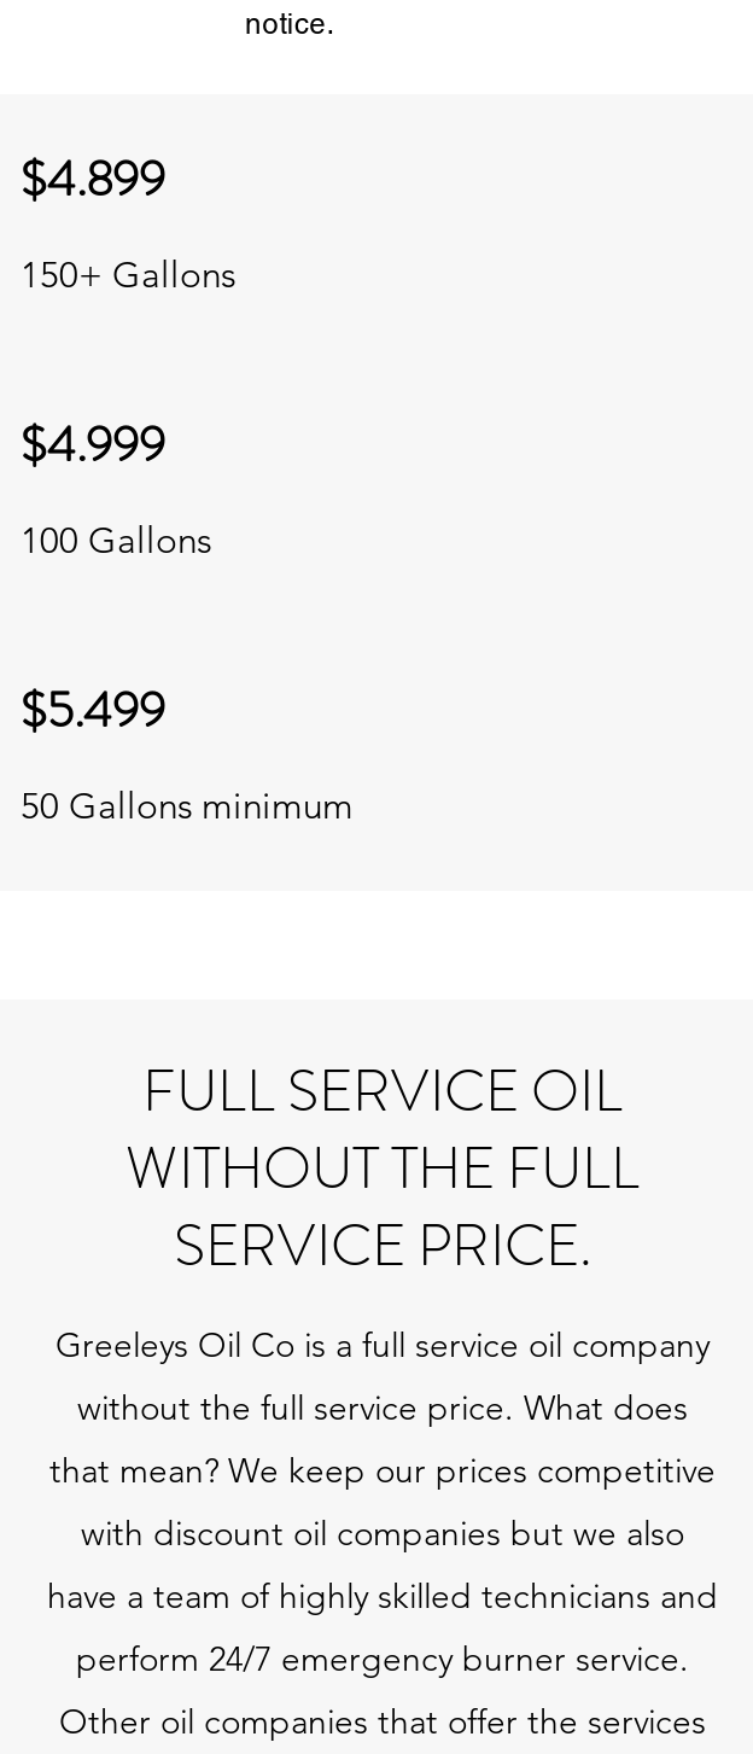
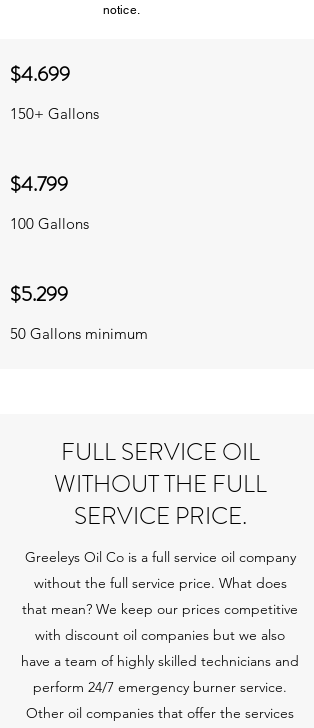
[21,145,165,215] $4.899 -> [10,60,70,89] $4.699
[21,410,165,480] $4.999 -> [10,170,68,199] $4.799
[21,676,165,746] $5.499 -> [10,280,68,309] $5.299

